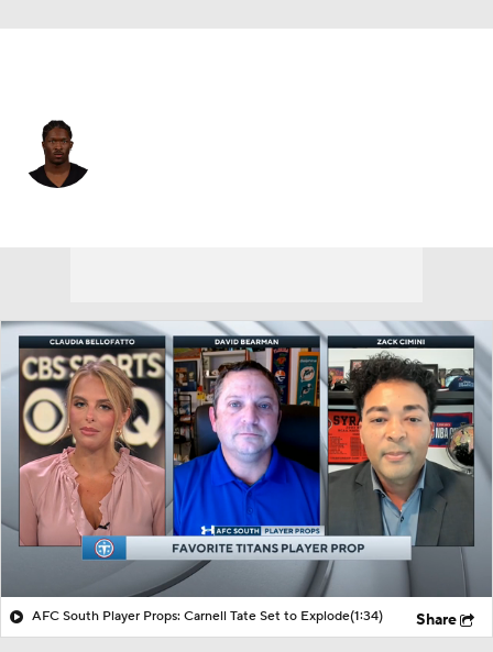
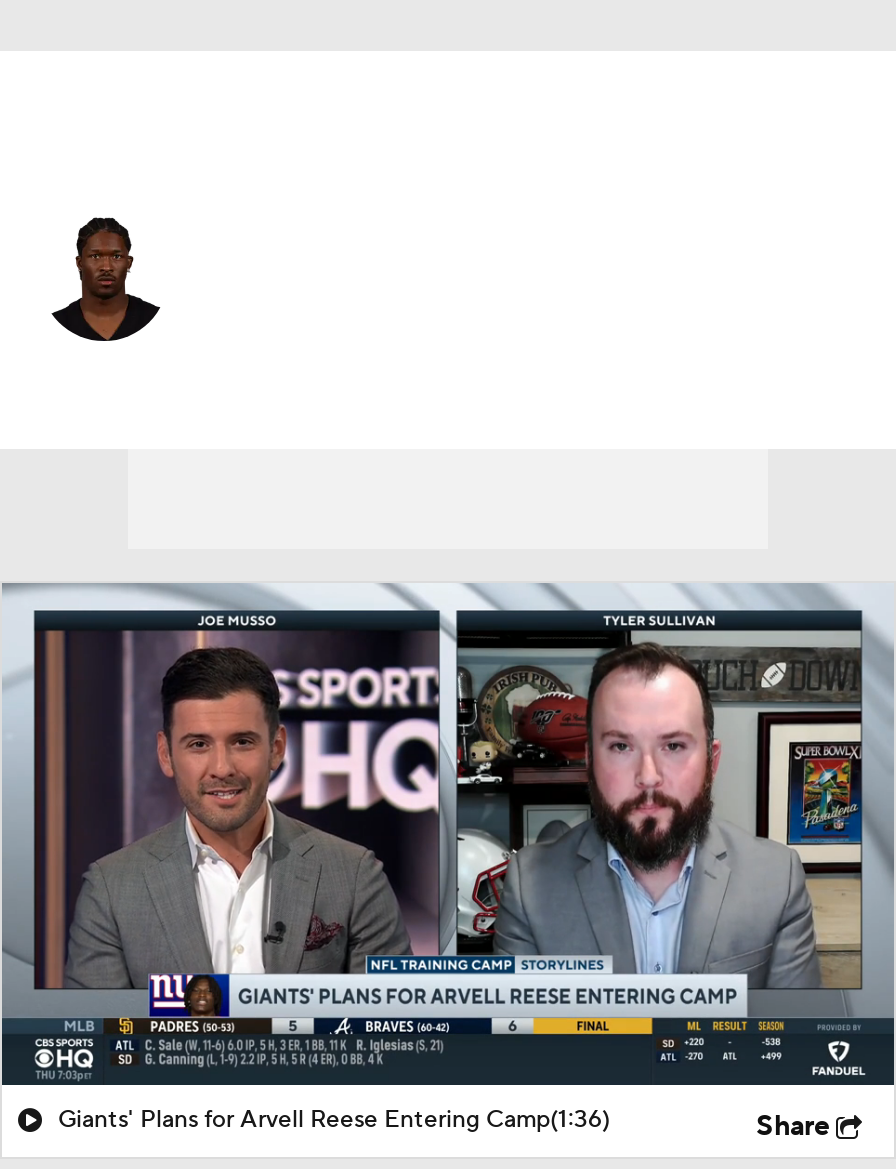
[3,324,490,624] [image] | AFC South Player Props: Carnell Tate Set to Explode(1:34) -> [6,585,890,1135] [image] | Giants' Plans for Arvell Reese Entering Camp(1:36)

